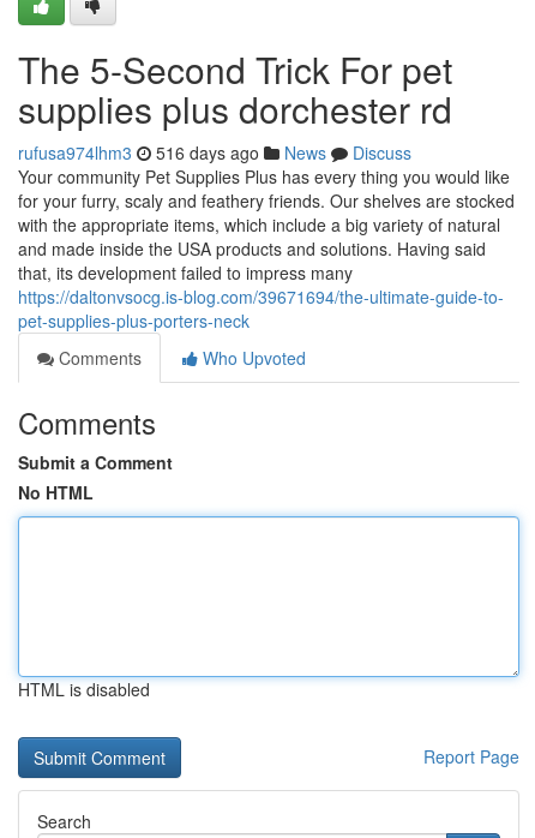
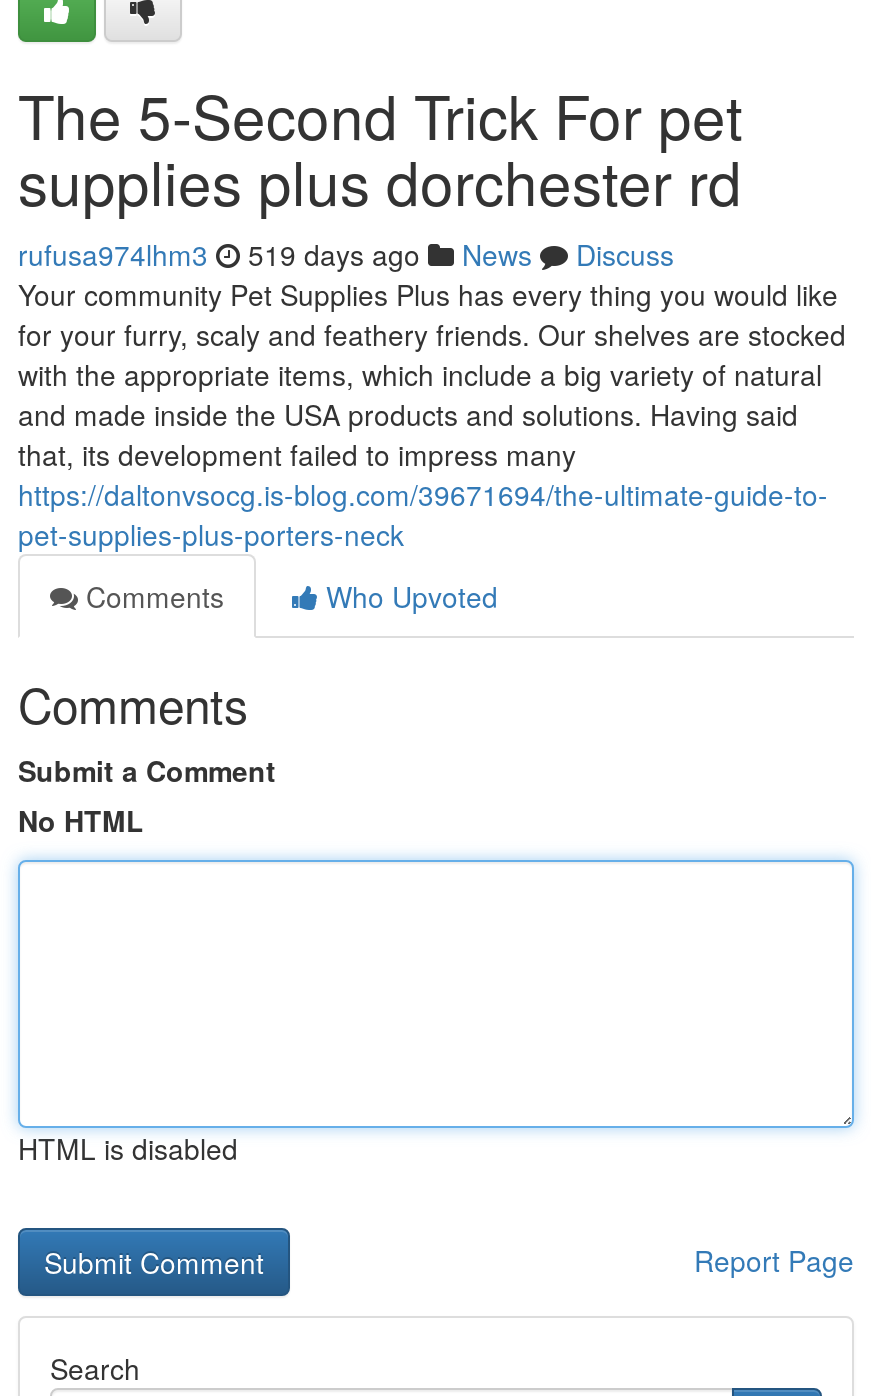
[18,140,411,164] rufusa974lhm3 516 days ago News Discuss -> [18,234,674,274] rufusa974lhm3 519 days ago News Discuss

